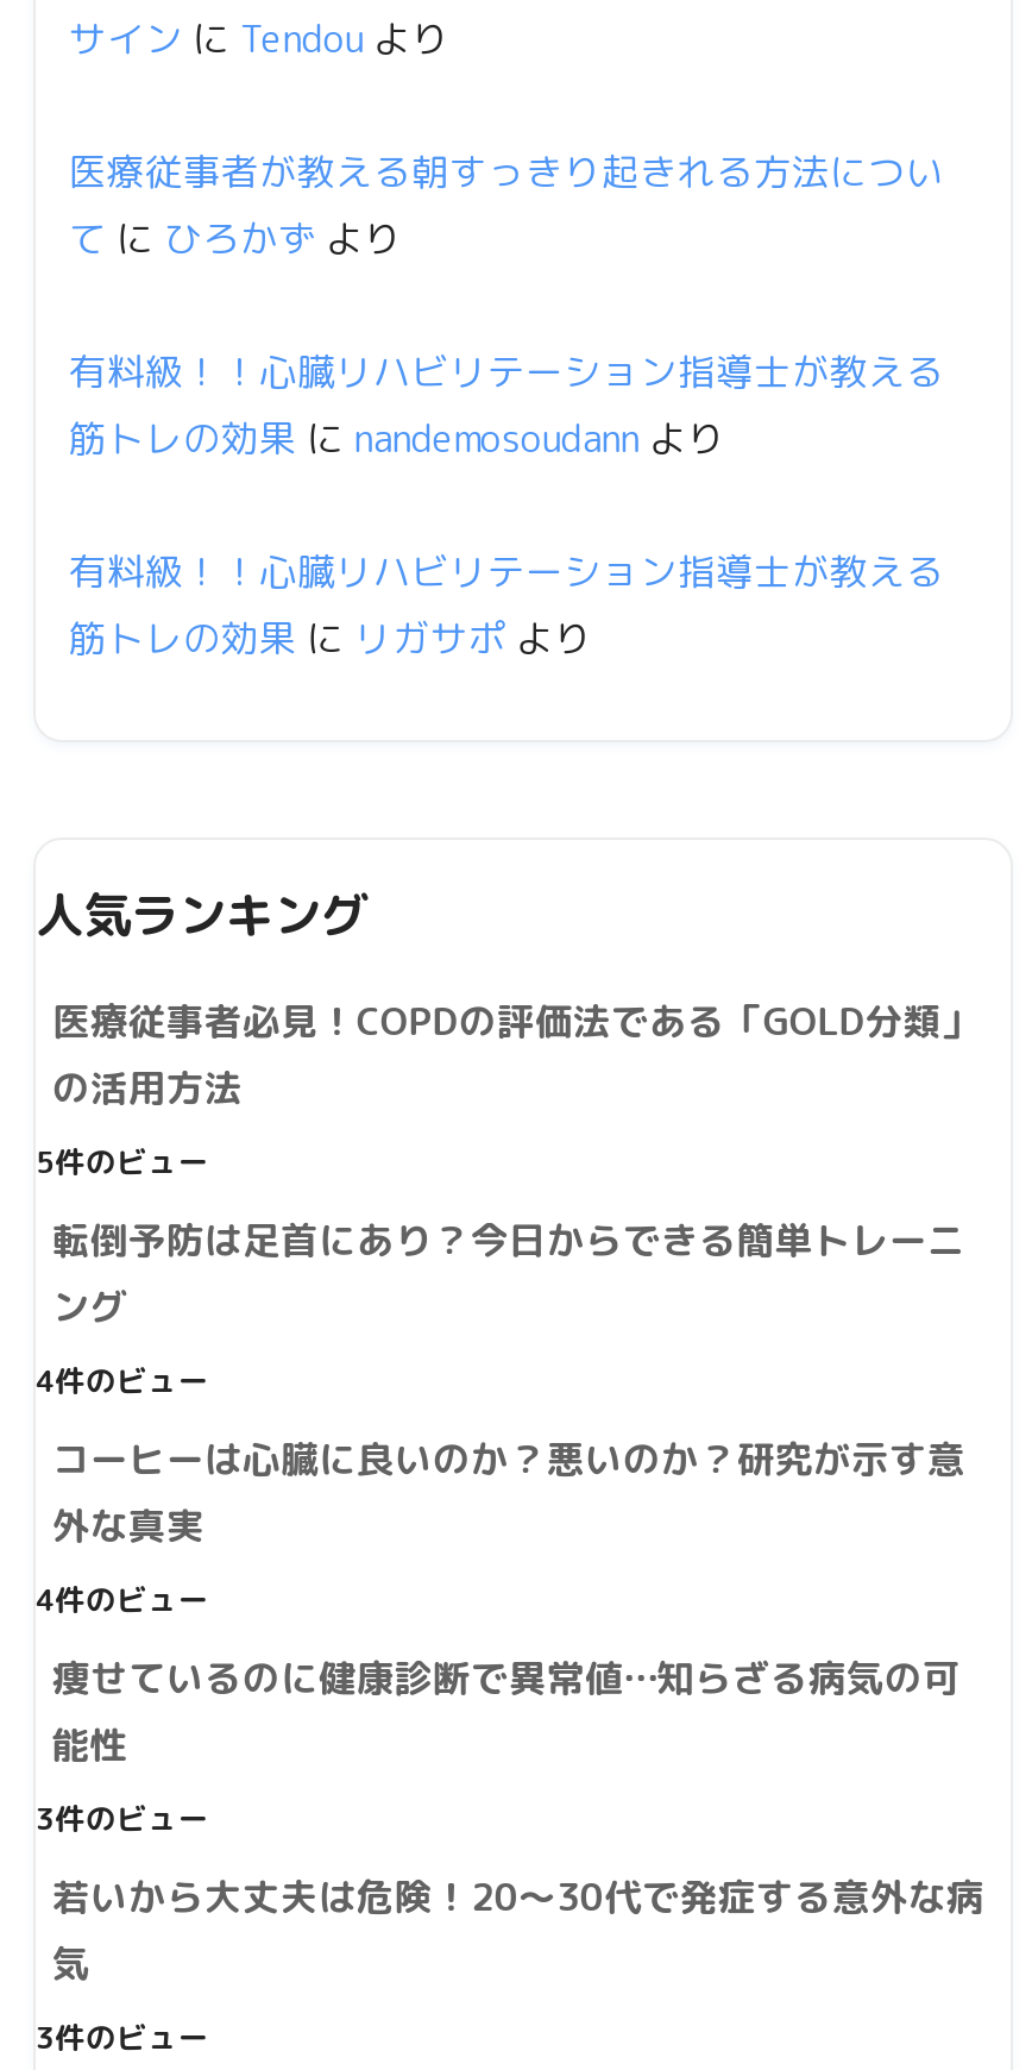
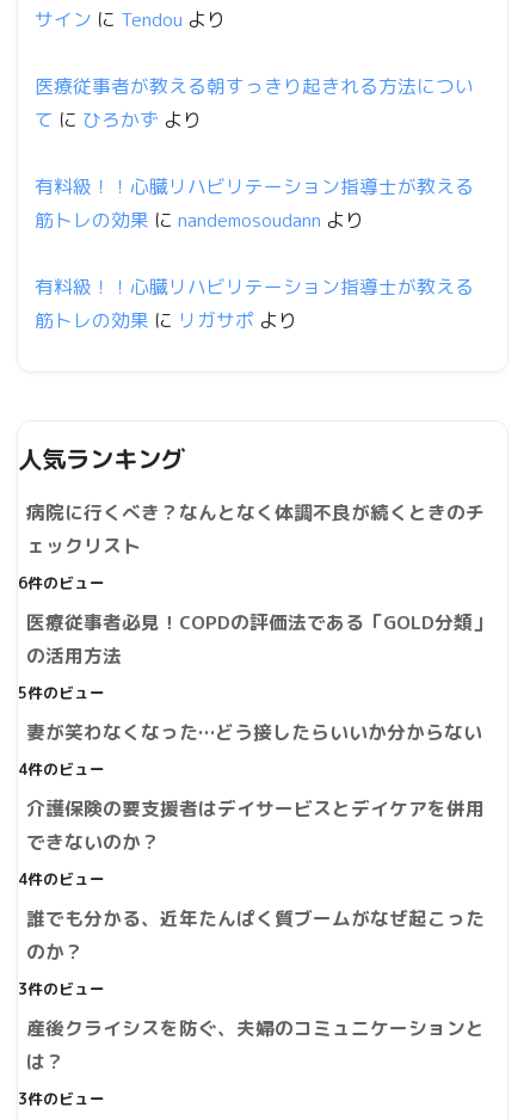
none -> [18,499,485,594] 病院に行くべき？なんとなく体調不良が続くときのチ | ェックリスト | 6件のビュー
moved [35,995,979,1183] -> [18,609,492,703]: 医療従事者必見！COPDの評価法である「GOLD分類」 | の活用方法 | 5件のビュー
[52,1214,965,1333] 転倒予防は足首にあり？今日からできる簡単トレーニ | ング -> [26,719,482,745] 妻が笑わなくなった…どう接したらいいか分からない
[52,1433,965,1552] コーヒーは心臓に良いのか？悪いのか？研究が示す意 | 外な真実 -> [26,795,485,855] 介護保険の要支援者はデイサービスとデイケアを併用 | できないのか？
[52,1651,960,1770] 痩せているのに健康診断で異常値…知らざる病気の可 | 能性 -> [26,905,485,965] 誰でも分かる、近年たんぱく質ブームがなぜ起こった | のか？
[52,1870,984,1989] 若いから大丈夫は危険！20～30代で発症する意外な病 | 気 -> [26,1015,485,1075] 産後クライシスを防ぐ、夫婦のコミュニケーションと | は？

